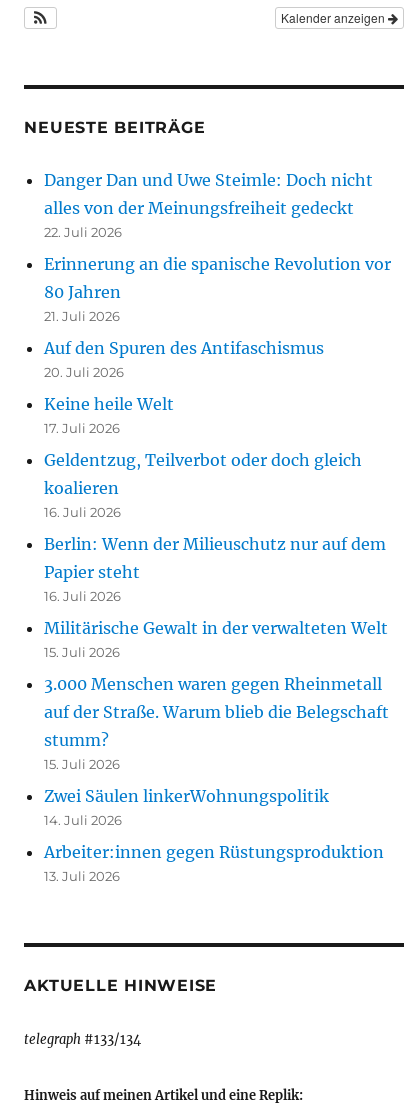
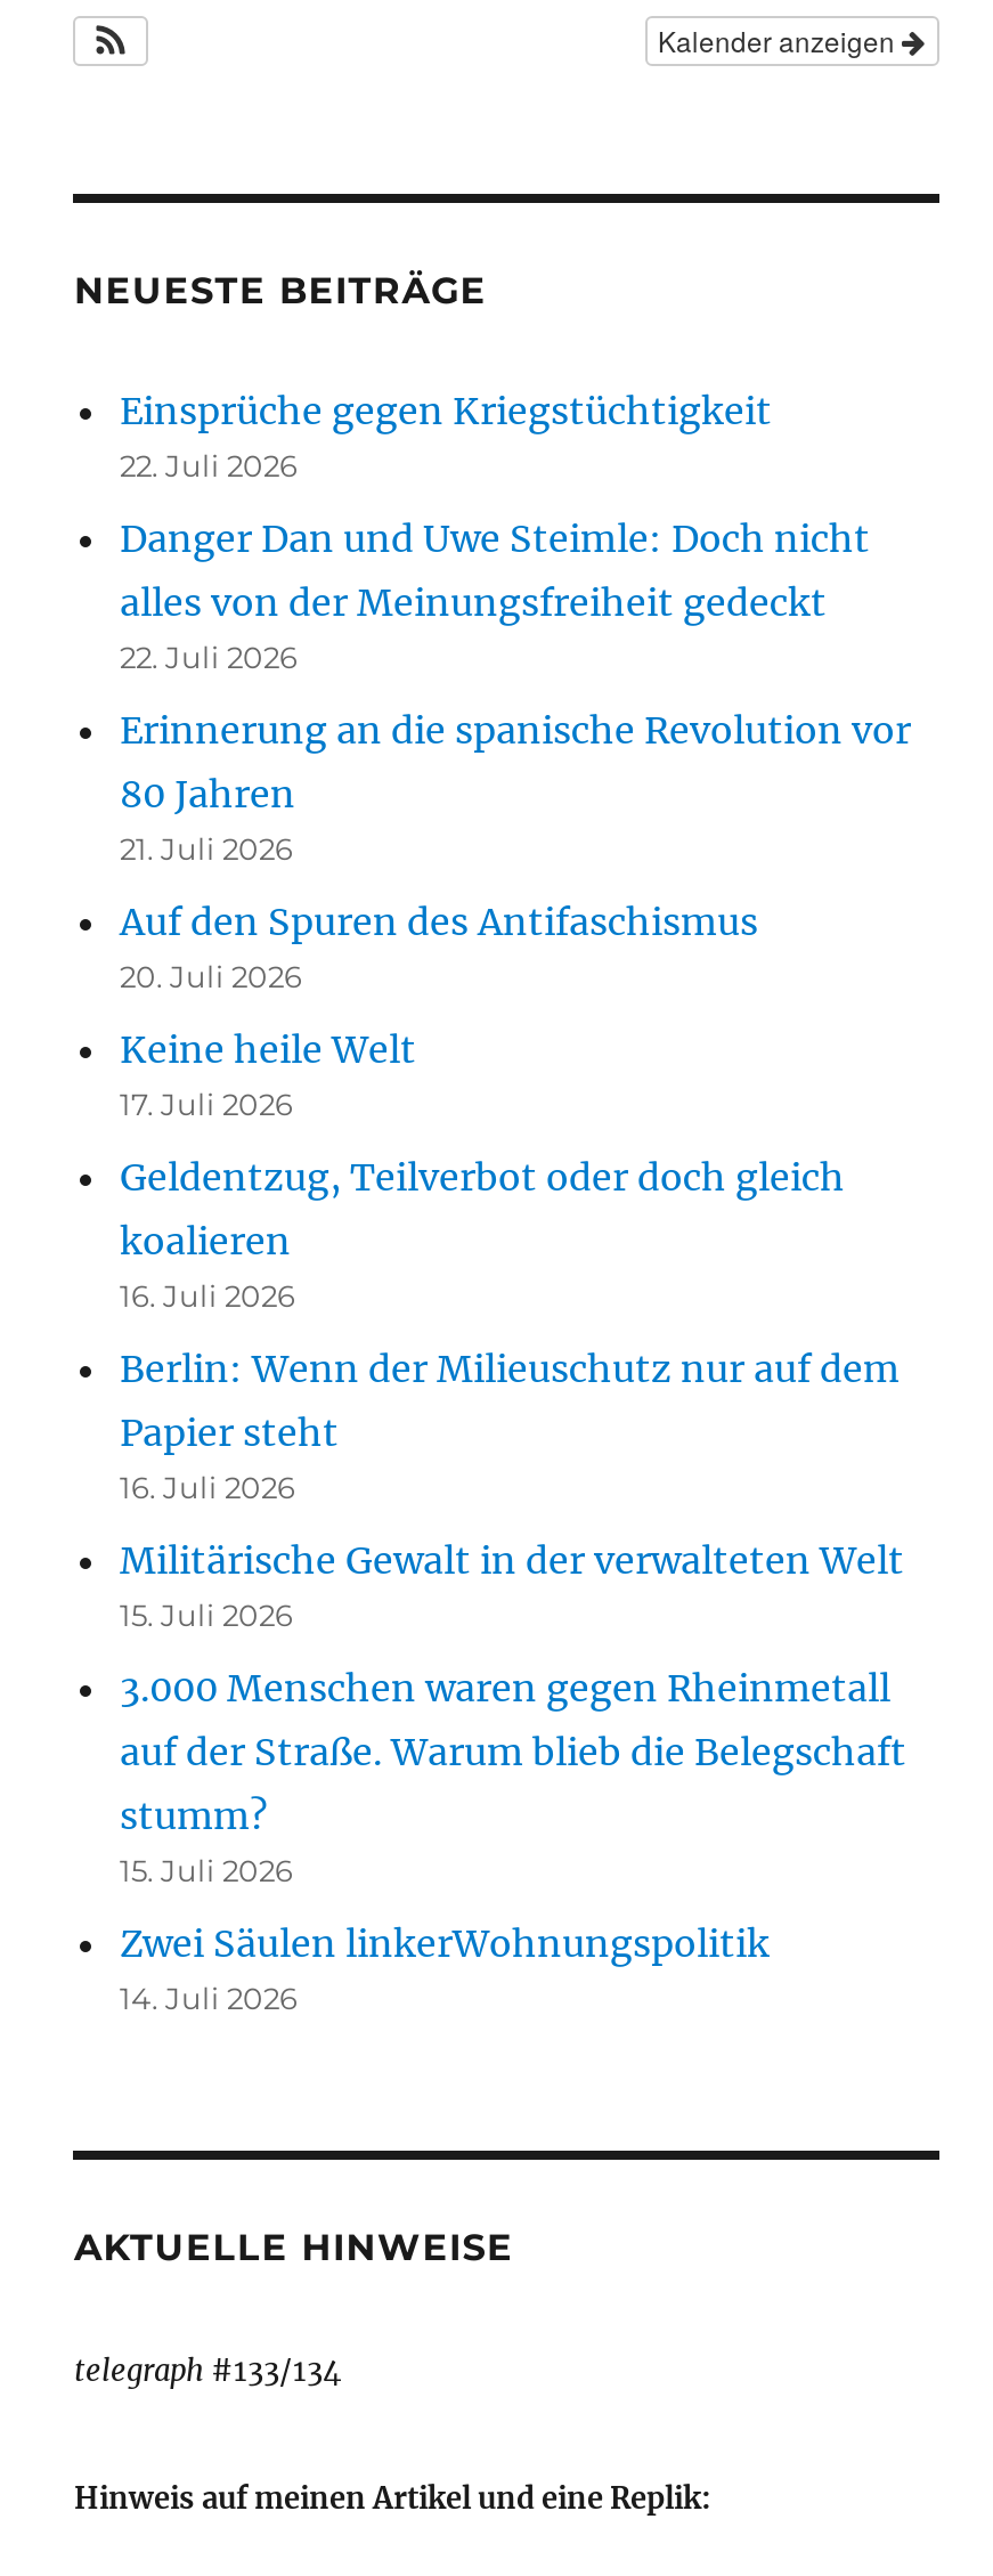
none -> [120,388,772,483] Einsprüche gegen Kriegstüchtigkeit | 22. Juli 2026
moved [44,170,391,828] -> [120,515,911,2016]: Danger Dan und Uwe Steimle: Doch nicht | alles von der Meinungsfreiheit gedeckt | 22. Juli 2026 | ... | Zwei Säulen linkerWohnungspolitik | 14. Juli 2026
[44,842,384,884] Arbeiter:innen gegen Rüstungsproduktion | 13. Juli 2026 -> none

